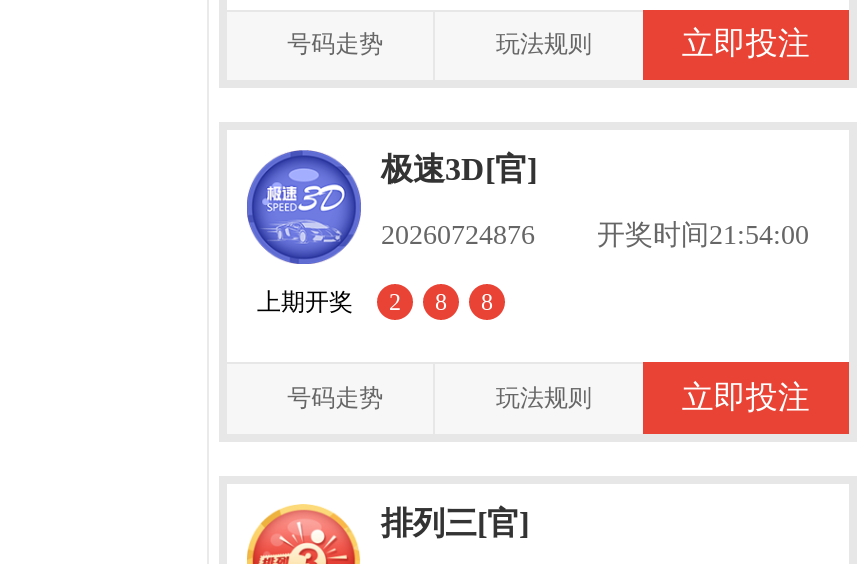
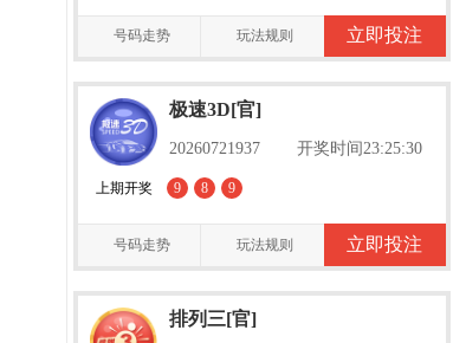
[381,219,535,249] 20260724876 -> [169,139,260,157] 20260721937
[597,219,809,249] 开奖时间21:54:00 -> [297,139,422,157] 开奖时间23:25:30
[389,288,401,316] 2 -> [174,180,181,196] 9
[481,288,493,316] 8 -> [228,180,235,196] 9

